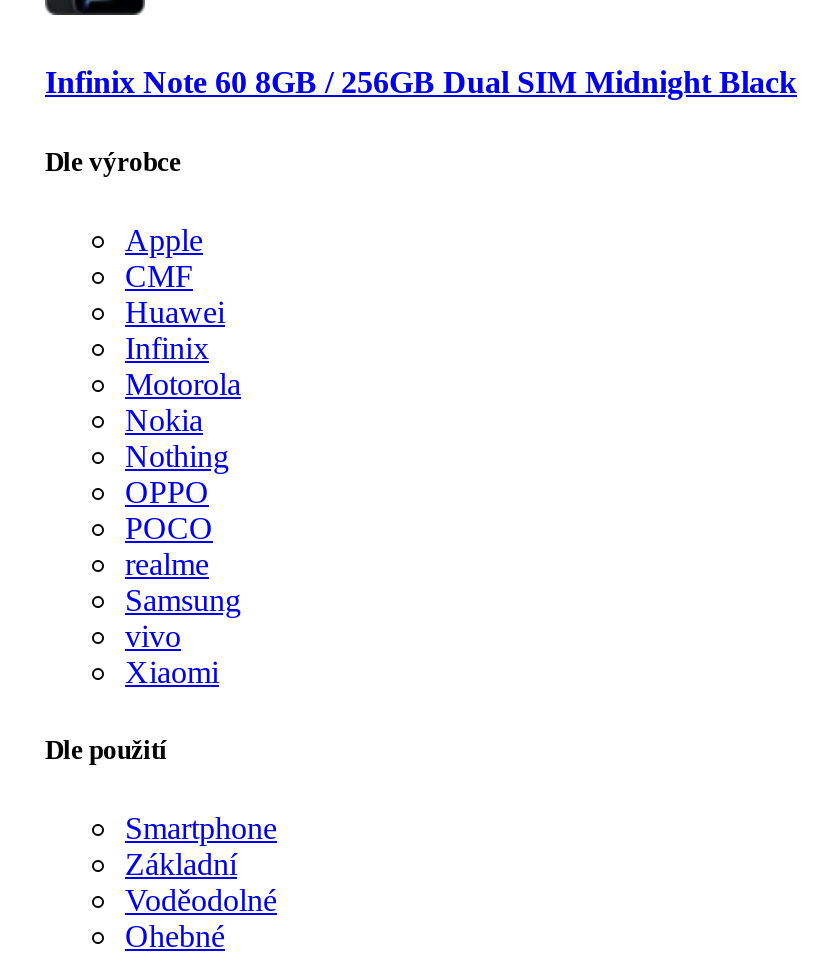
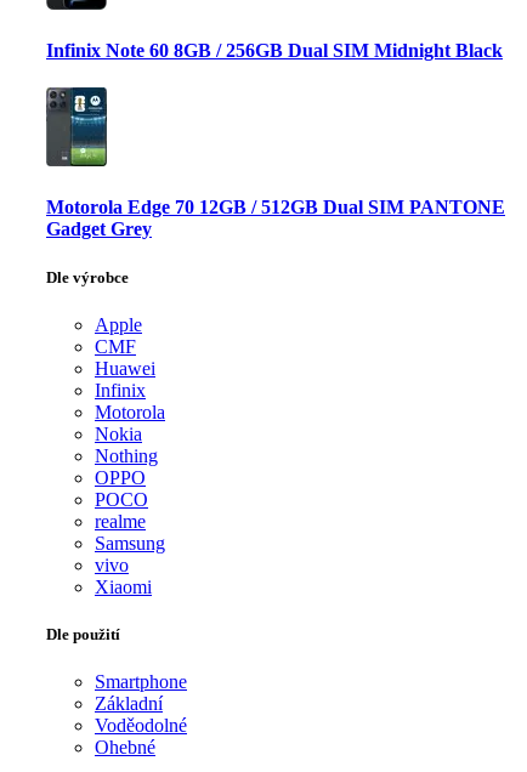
none -> [46,86,505,240] [image] | Motorola Edge 70 12GB / 512GB Dual SIM PANTONE | Gadget Grey

